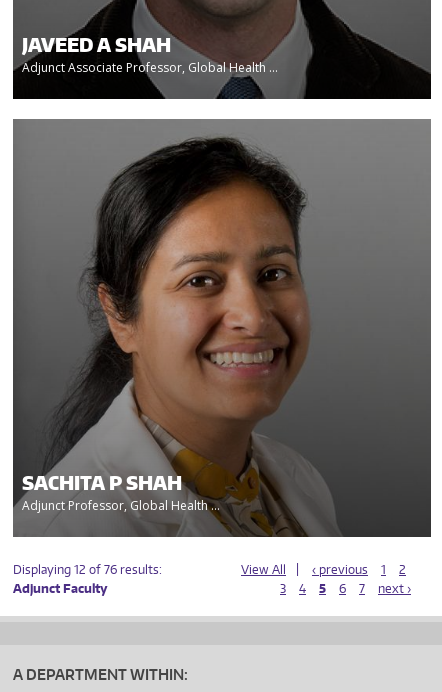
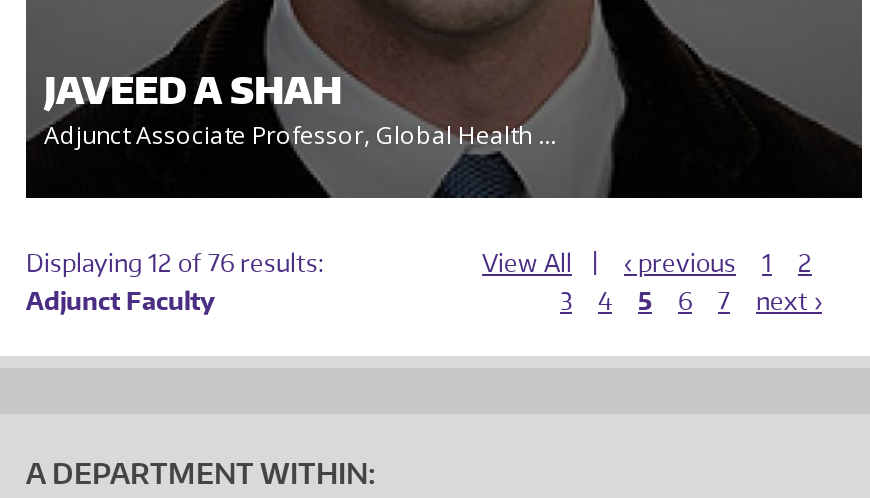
[13,118,431,537] [image] | SACHITA P SHAH | Adjunct Professor, Global Health ... -> none

